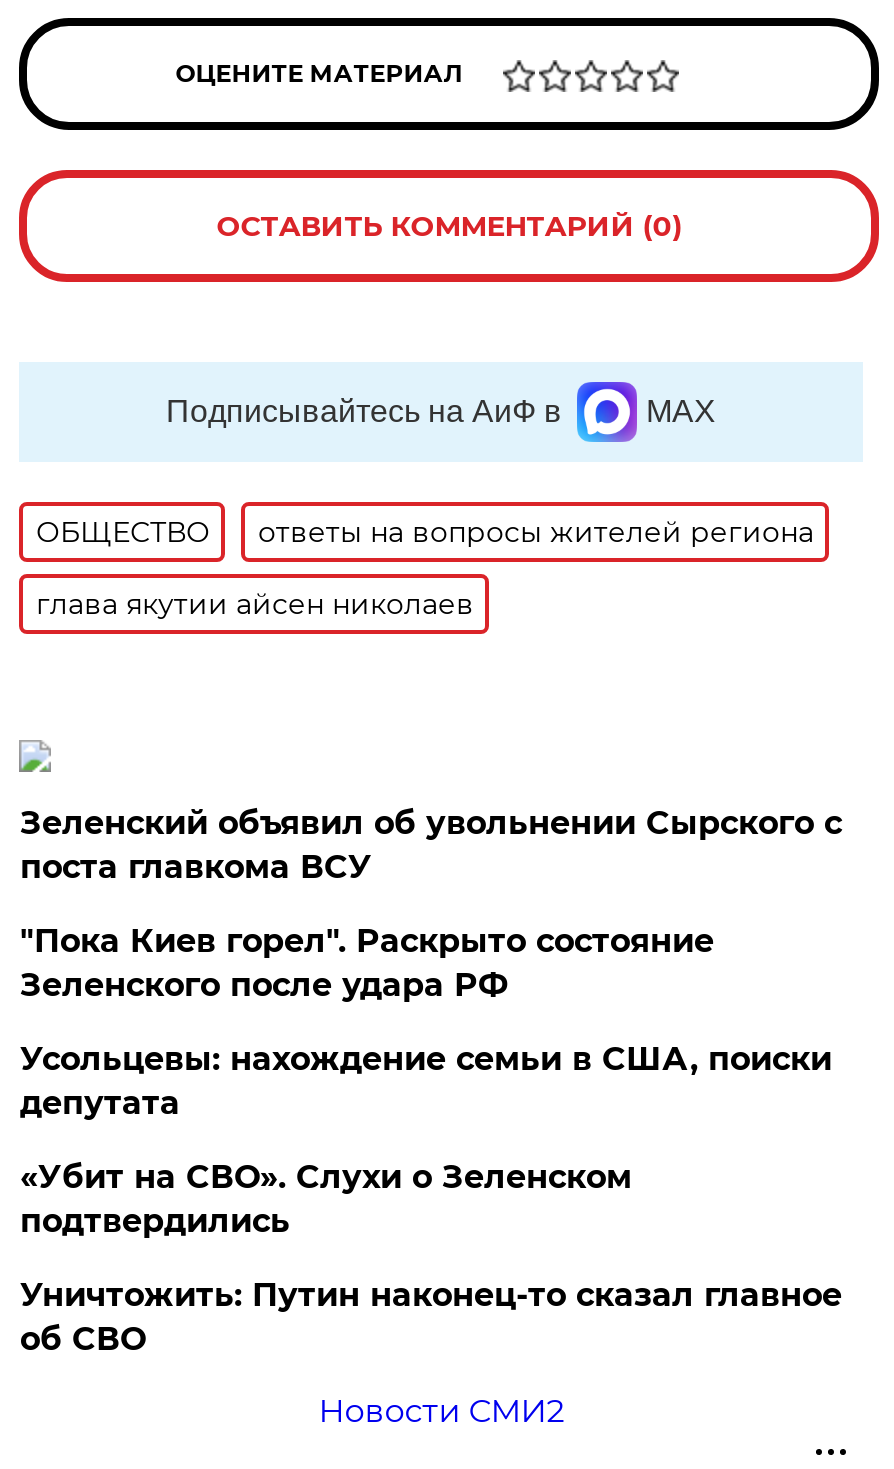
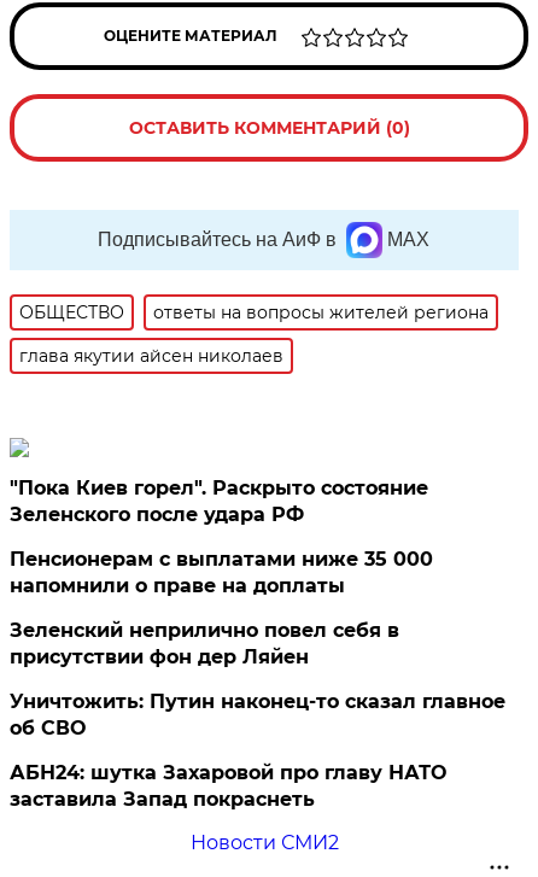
[20,804,842,886] Зеленский объявил об увольнении Сырского с | поста главкома ВСУ -> none
moved [20,922,714,1004] -> [10,476,429,526]: "Пока Киев горел". Раскрыто состояние | Зеленского после удара РФ
[20,1040,832,1122] Усольцевы: нахождение семьи в США, поиски | депутата -> [10,548,434,597] Пенсионерам с выплатами ниже 35 000 | напомнили о праве на доплаты
[20,1158,632,1240] «Убит на СВО». Слухи о Зеленском | подтвердились -> [10,619,400,668] Зеленский неприлично повел cебя в | присутствии фон дер Ляйен
moved [20,1276,842,1358] -> [10,690,506,739]: Уничтожить: Путин наконец-то сказал главное | об СВО
none -> [10,761,447,811] АБН24: шутка Захаровой про главу НАТО | заставила Запад покраснеть

